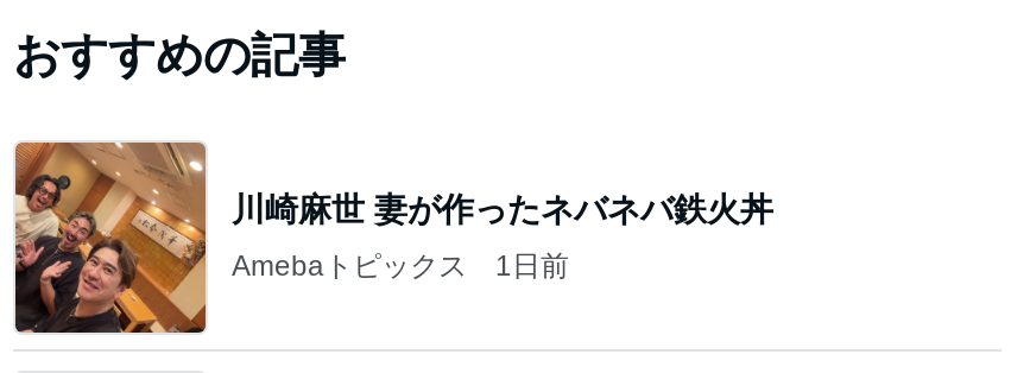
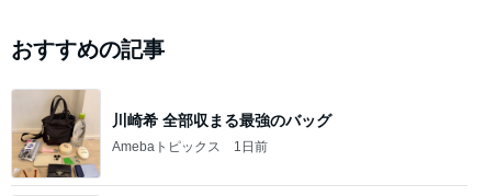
[13,143,773,335] [image] | 川崎麻世 妻が作ったネバネバ鉄火丼 -> [11,90,331,178] [image] | 川崎希 全部収まる最強のバッグ

